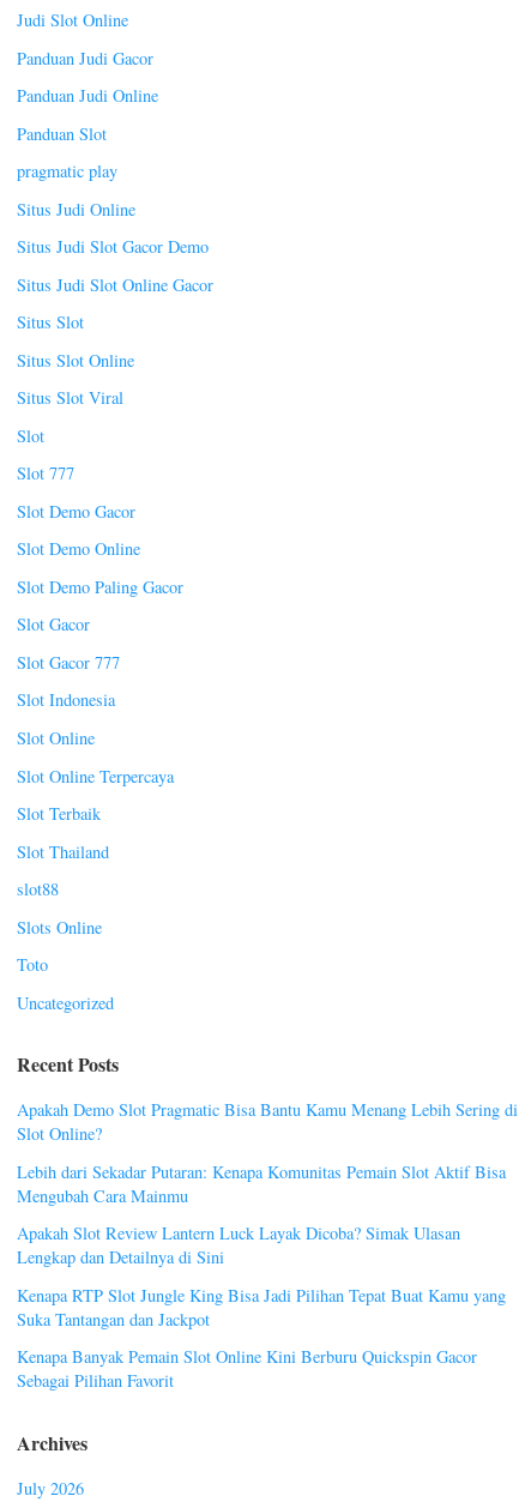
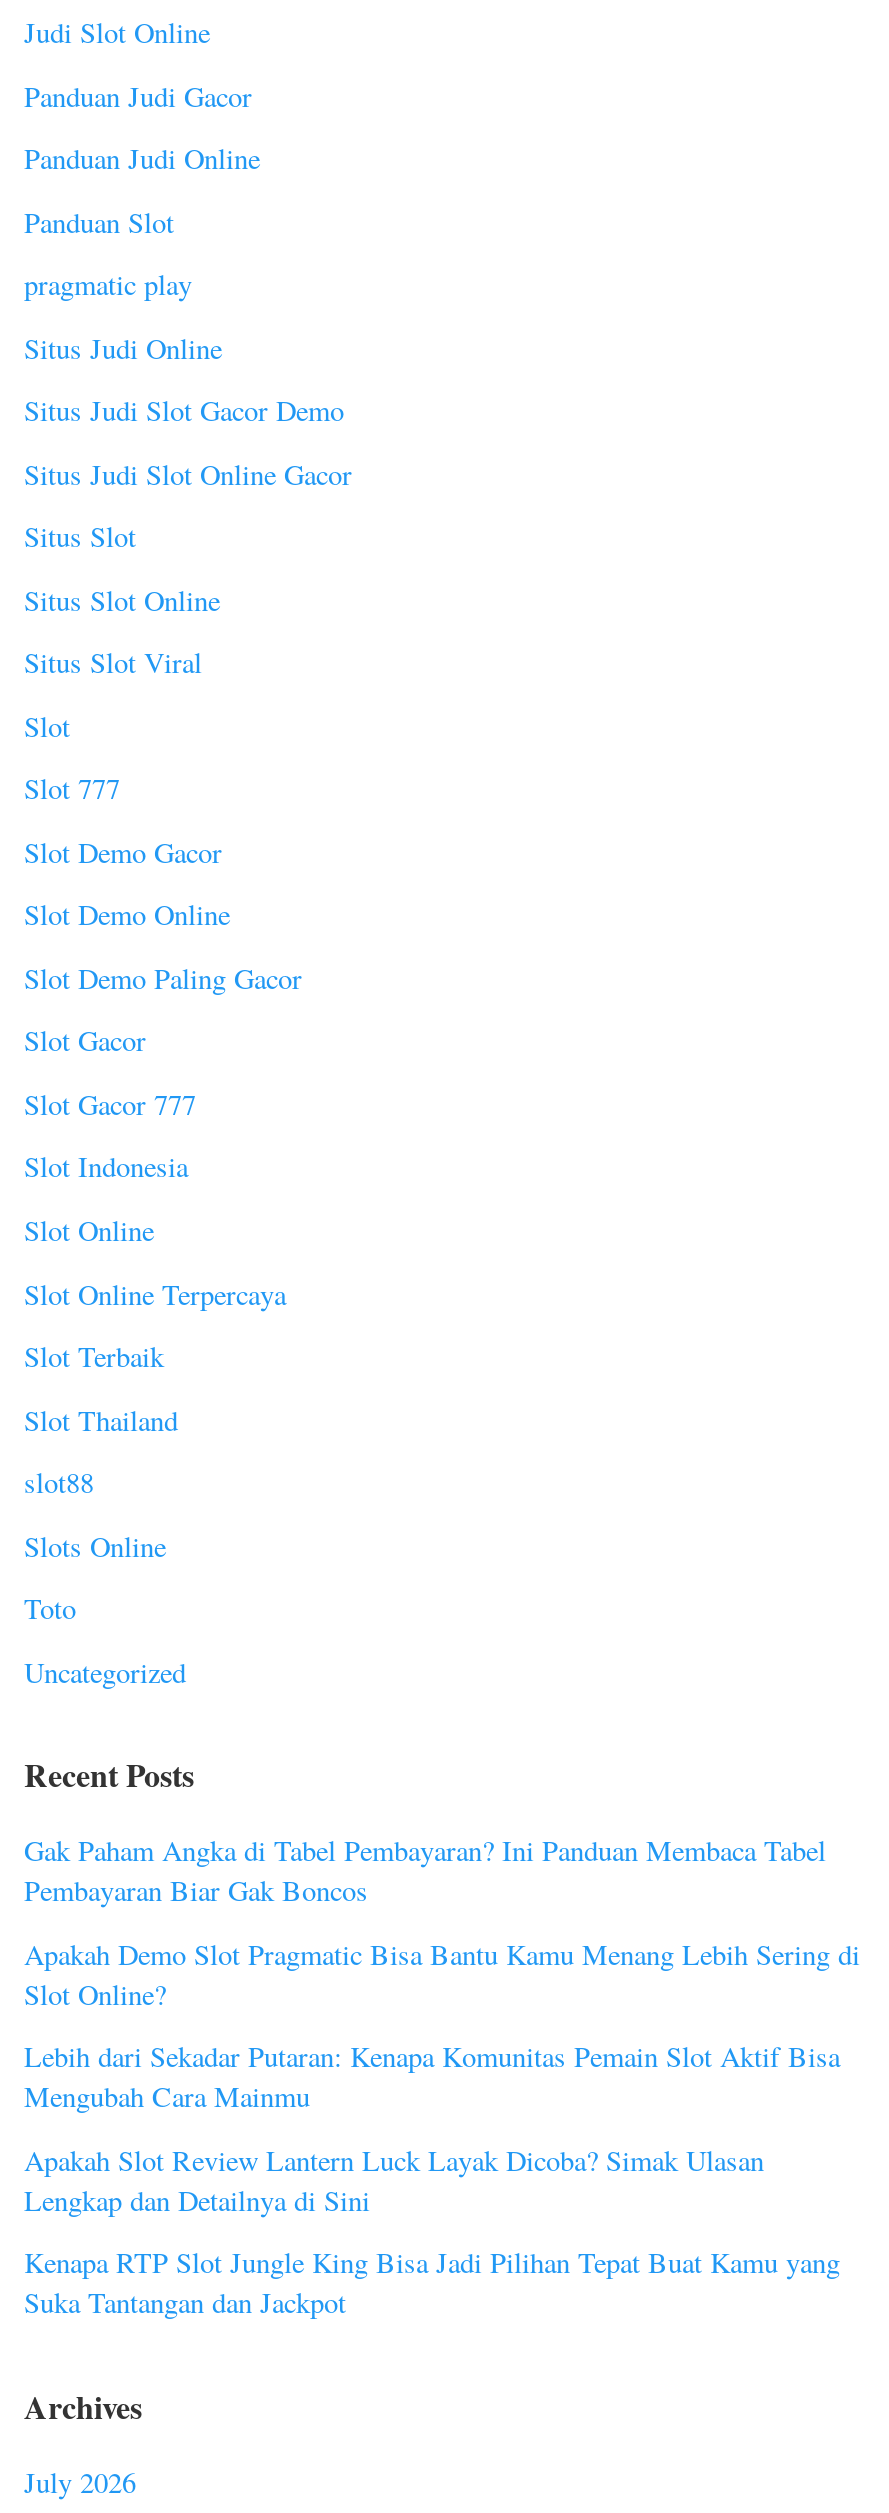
none -> [24,1832,826,1910] Gak Paham Angka di Tabel Pembayaran? Ini Panduan Membaca Tabel | Pembayaran Biar Gak Boncos
moved [17,1099,518,1331] -> [24,1935,860,2322]: Apakah Demo Slot Pragmatic Bisa Bantu Kamu Menang Lebih Sering di | Slot Online? | Lebih dari Sekadar Putaran: Kenapa Komunitas Pemain Slot Aktif Bisa | Mengubah Cara Mainmu | Apakah Slot Review Lantern Luck Layak Dicoba? Simak Ulasan | Lengkap dan Detailnya di Sini | Kenapa RTP Slot Jungle King Bisa Jadi Pilihan Tepat Buat Kamu yang | Suka Tantangan dan Jackpot
[17,1346,477,1392] Kenapa Banyak Pemain Slot Online Kini Berburu Quickspin Gacor | Sebagai Pilihan Favorit -> none

